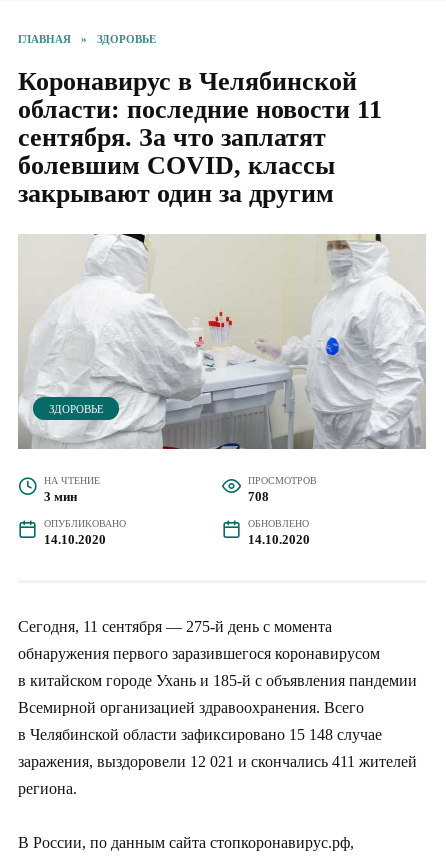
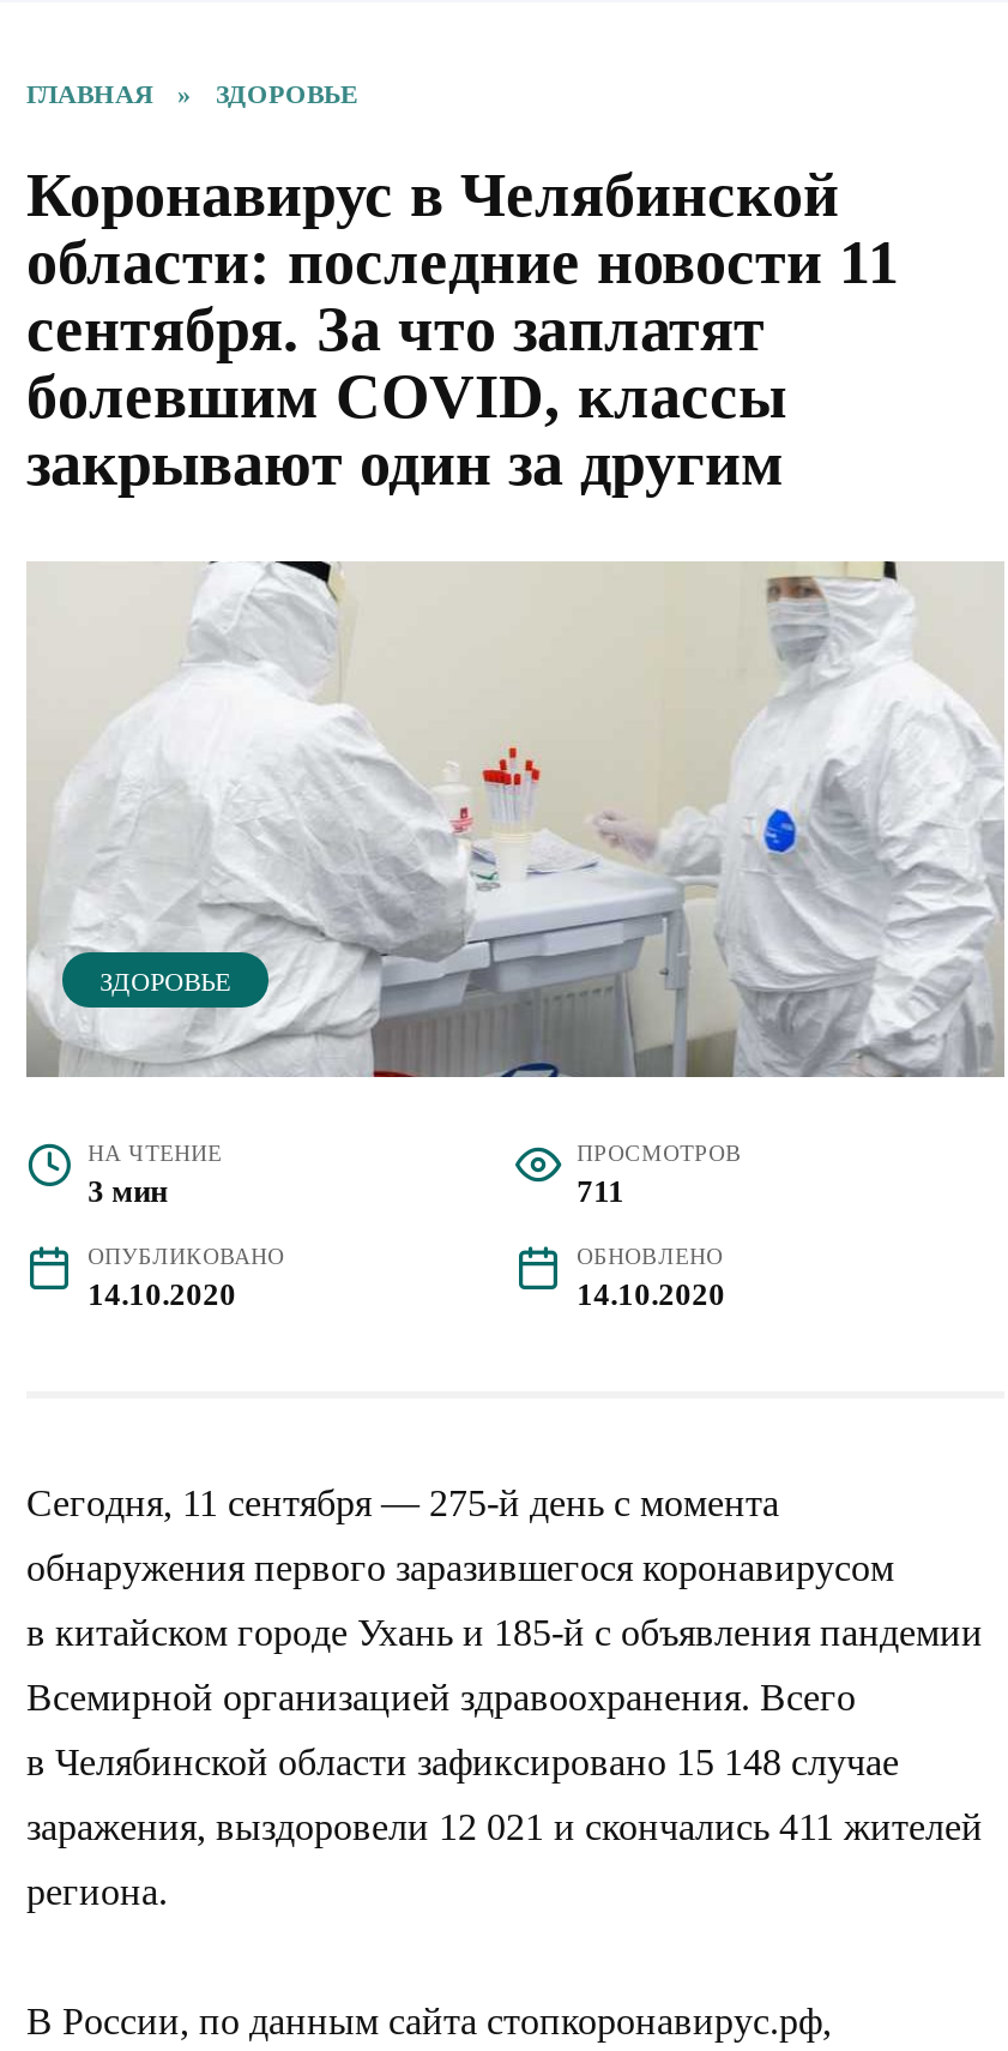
[248,489,269,503] 708 -> [577,1174,625,1208] 711

